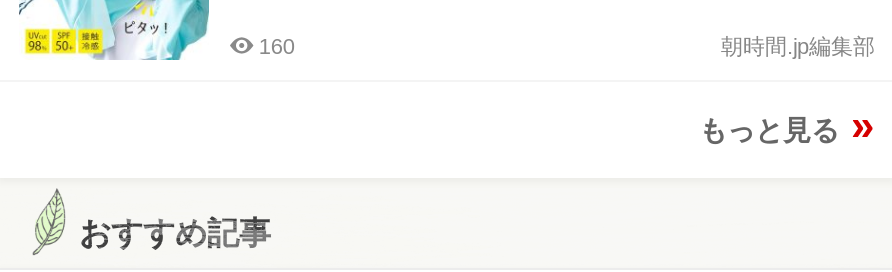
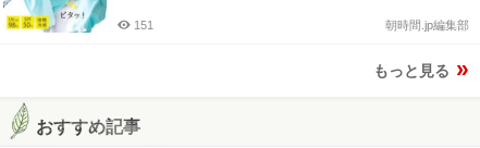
[259,33,295,57] 160 -> [134,18,153,31] 151

